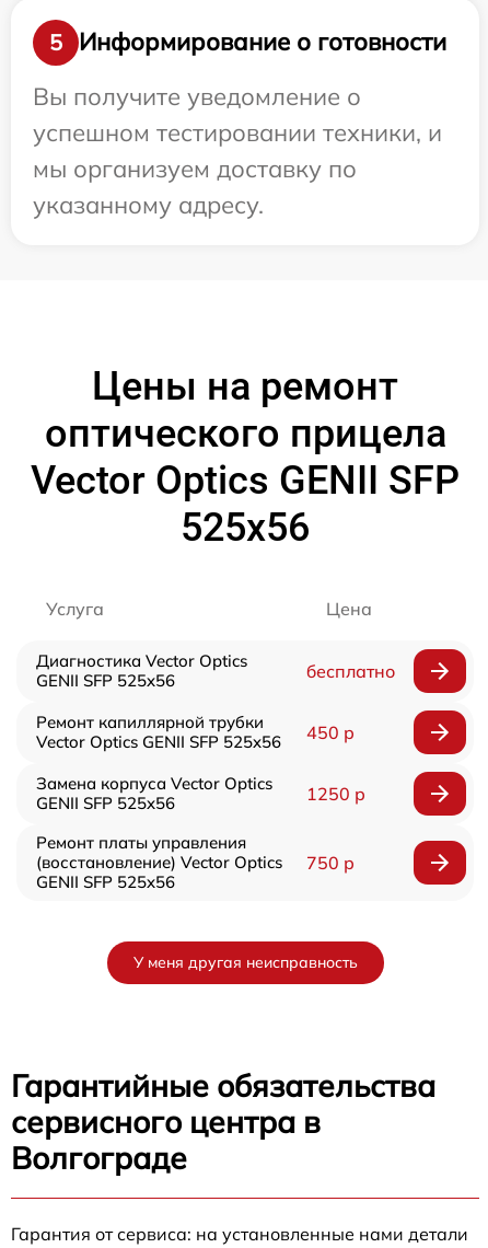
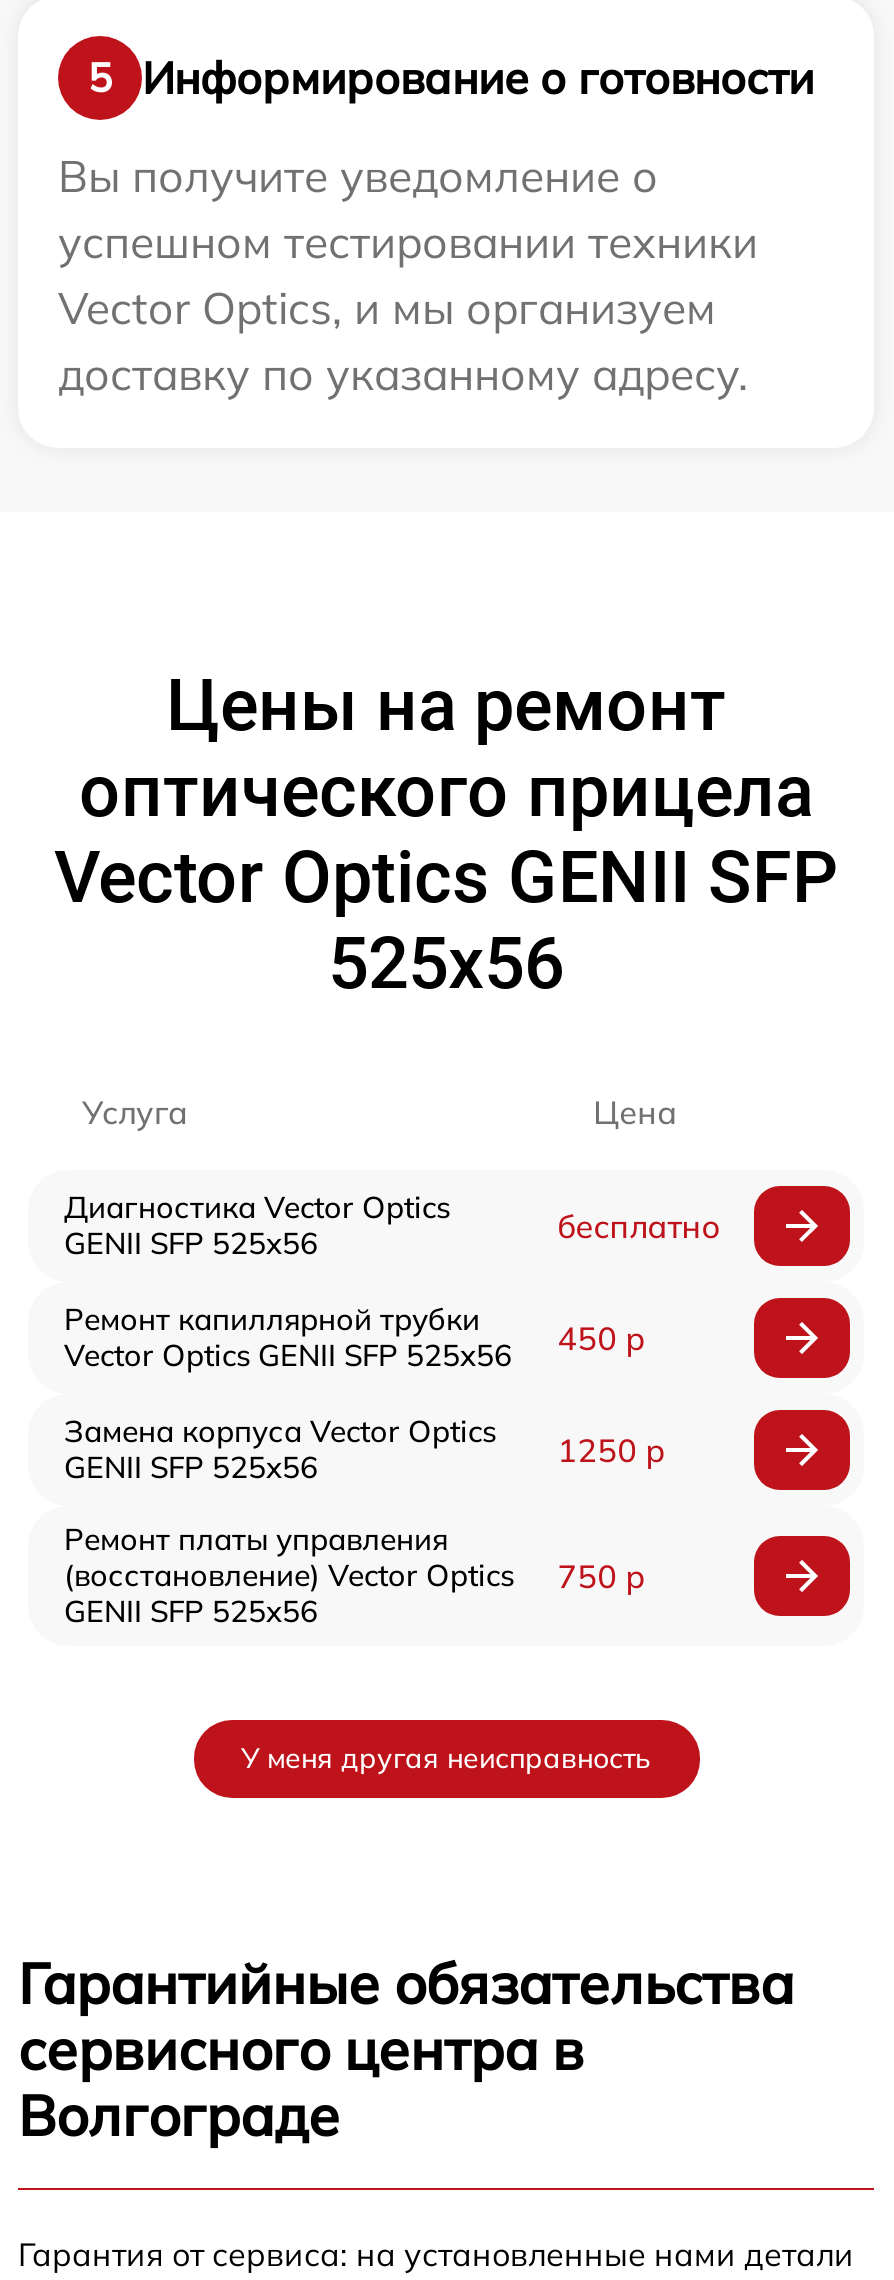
[33,117,442,220] успешном тестировании техники, и | мы организуем доставку по | указанному адресу. -> [58,214,758,402] успешном тестировании техники | Vector Optics, и мы организуем | доставку по указанному адресу.

